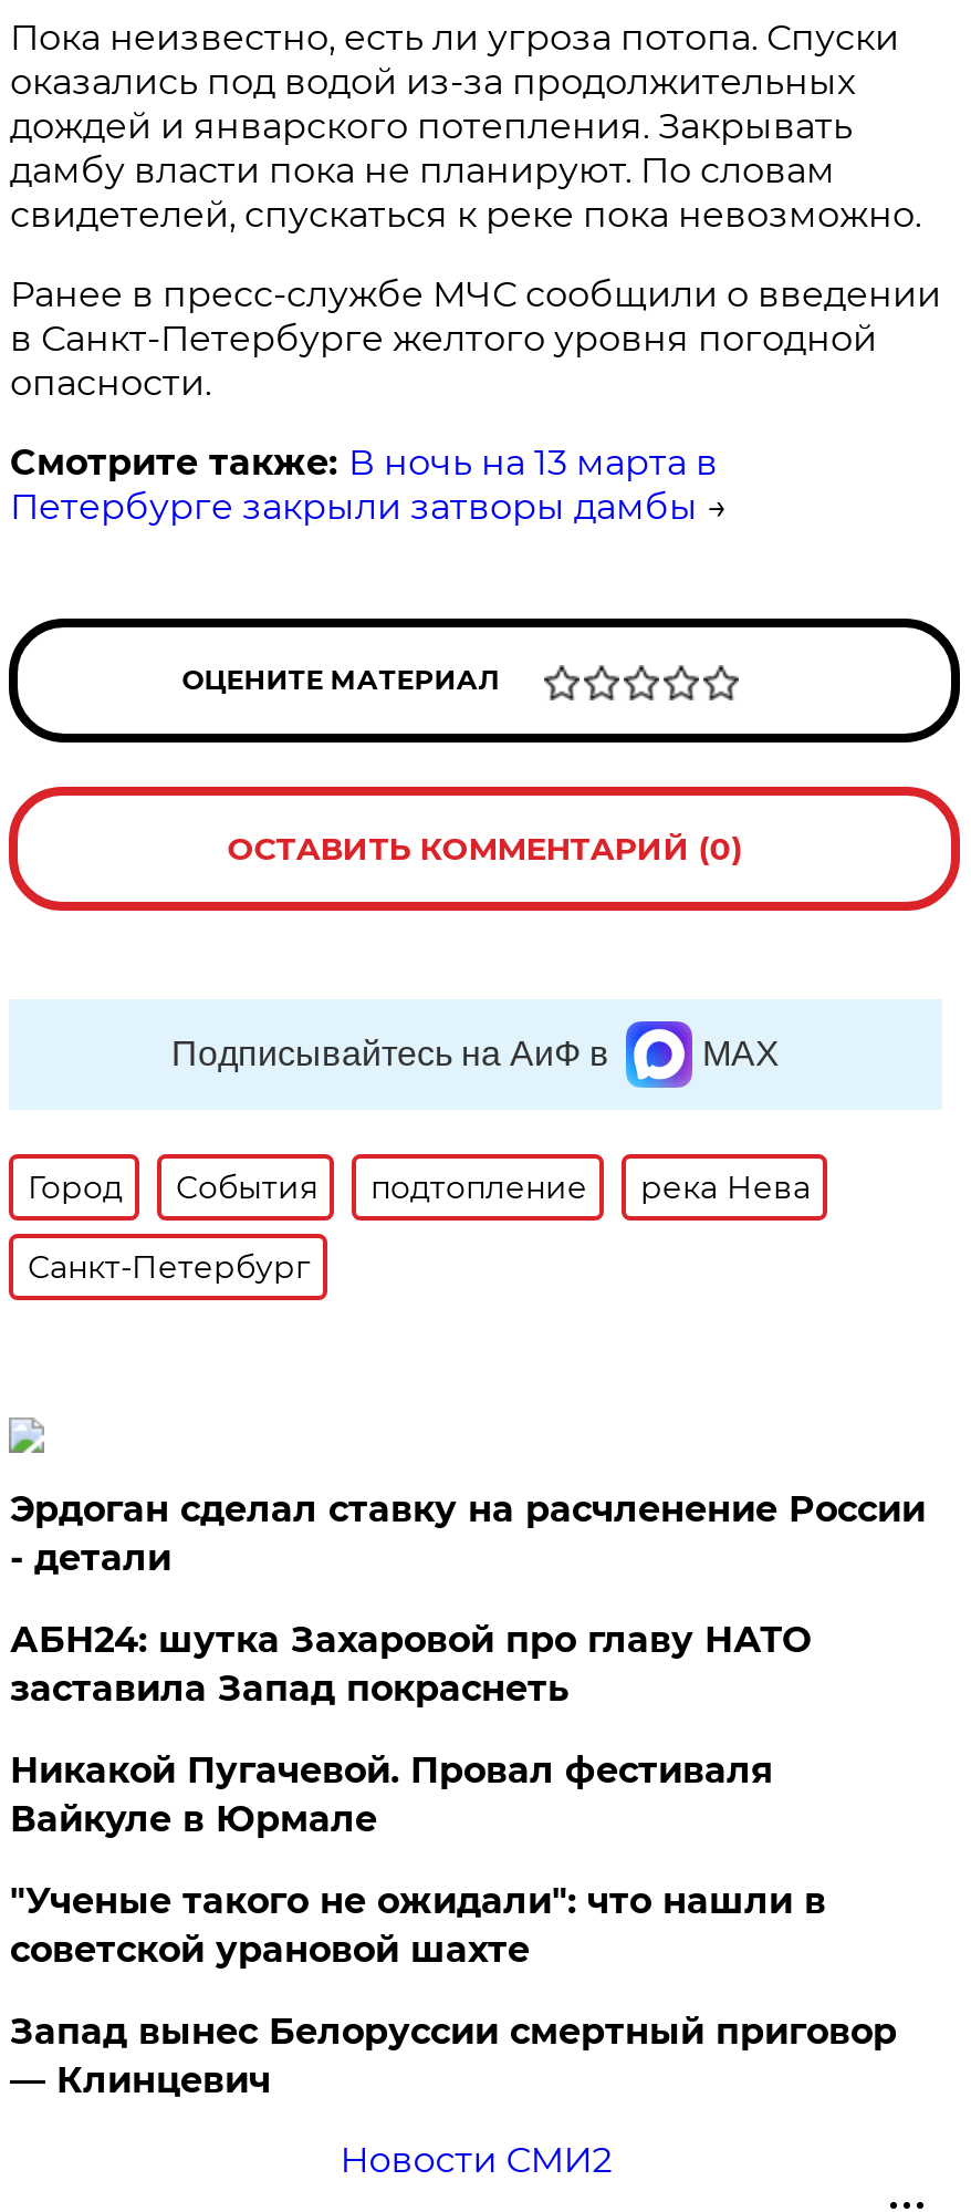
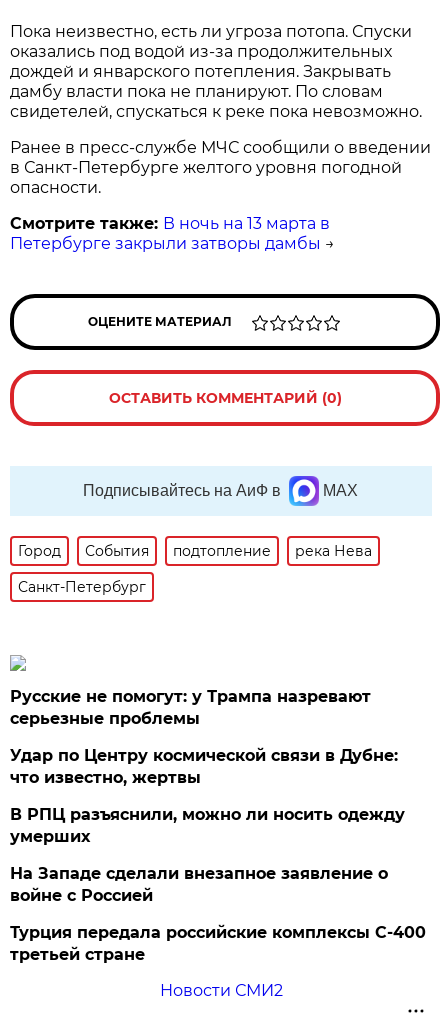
[10,1488,925,1579] Эрдоган сделал ставку на расчленение России | - детали -> [10,687,371,728] Русские не помогут: у Трампа назревают | серьезные проблемы
[10,1619,810,1709] АБН24: шутка Захаровой про главу НАТО | заставила Запад покраснеть -> [10,746,398,787] Удар по Центру космической связи в Дубне: | что известно, жертвы
[10,1749,773,1840] Никакой Пугачевой. Провал фестиваля | Вайкуле в Юрмале -> [10,805,405,846] В РПЦ разъяснили, можно ли носить одежду | умерших
[10,1880,826,1971] "Ученые такого не ожидали": что нашли в | советской урановой шахте -> [10,864,388,905] На Западе сделали внезапное заявление о | войне с Россией
[10,2010,897,2101] Запад вынес Белоруссии смертный приговор | — Клинцевич -> [10,923,426,964] Турция передала российские комплексы С-400 | третьей стране

